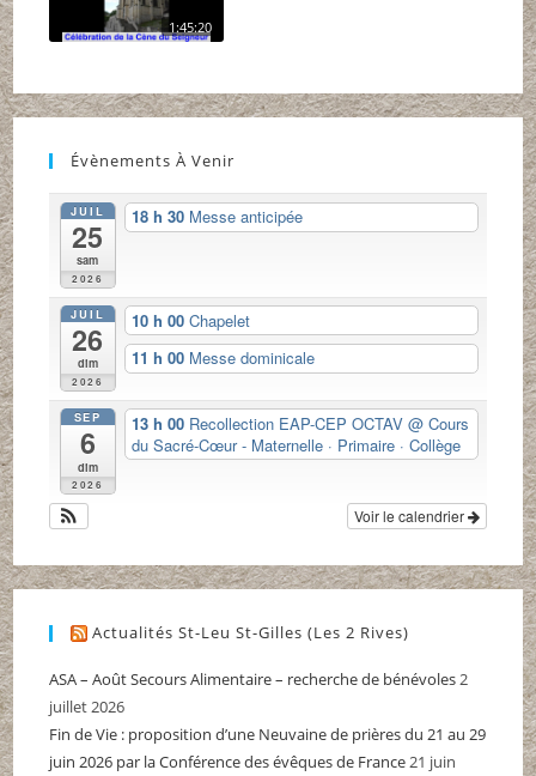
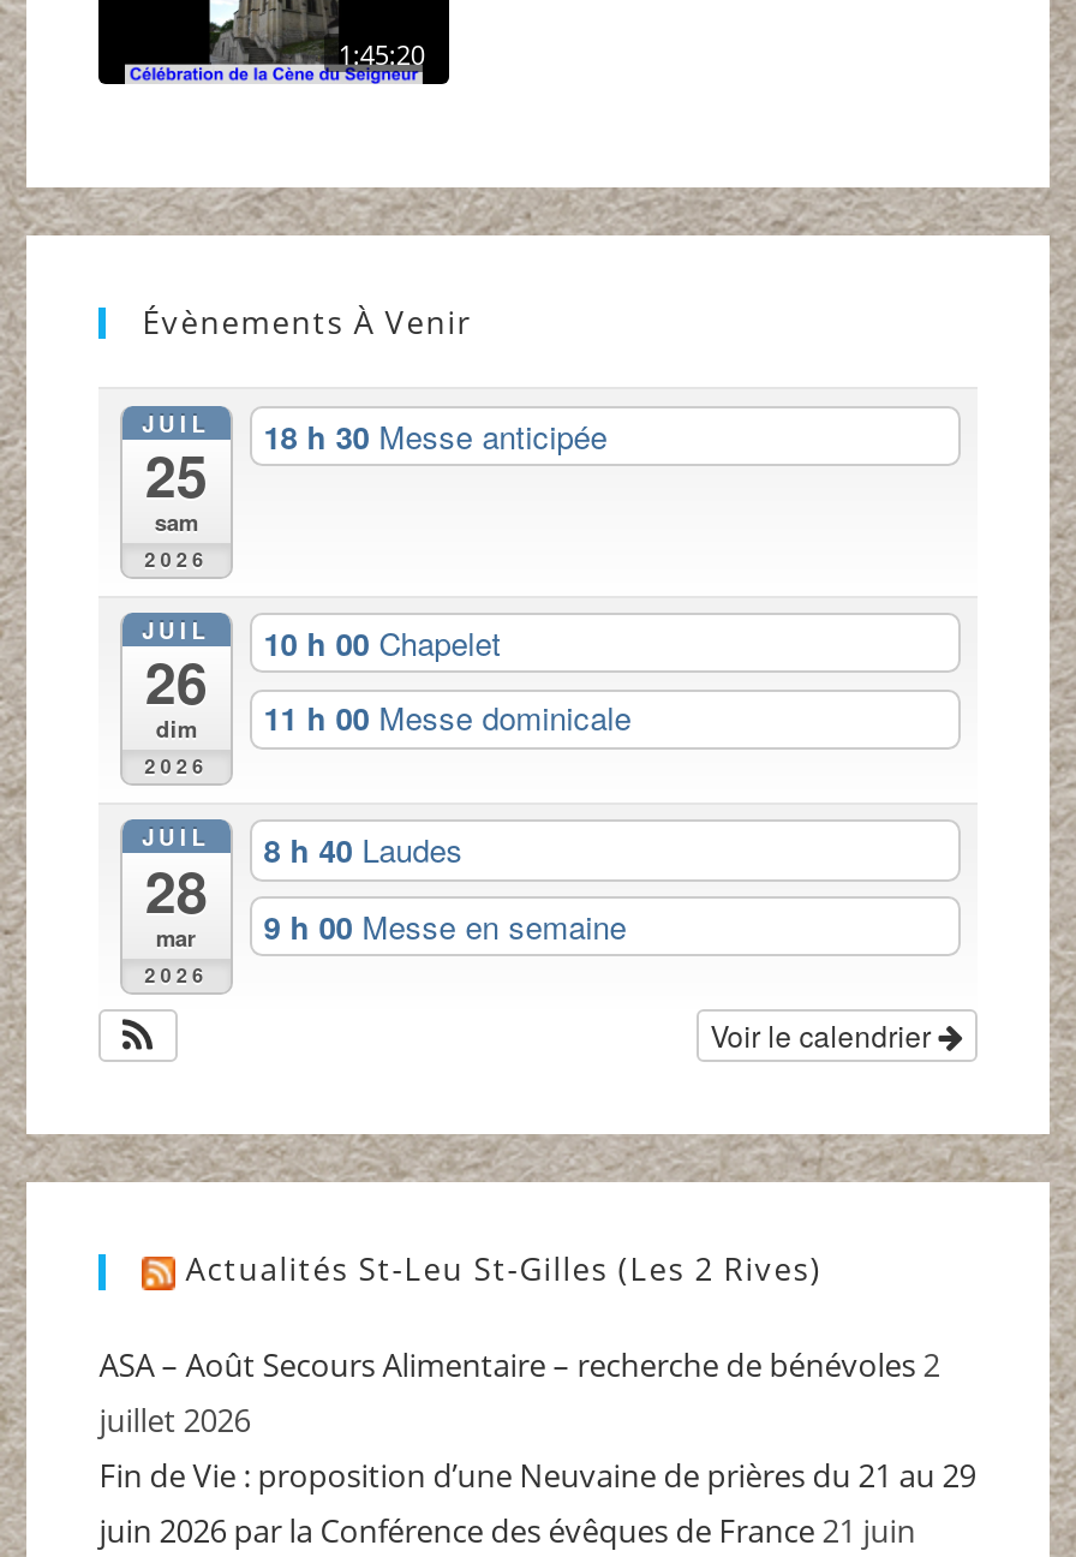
[74,409,102,475] SEP | 6 | dim -> [142,820,210,953] JUIL | 28 | mar
[131,412,469,456] 13 h 00 Recollection EAP-CEP OCTAV @ Cours | du Sacré-Cœur - Maternelle · Primaire · Collège -> [264,826,626,948] 8 h 40 Laudes | 9 h 00 Messe en semaine

